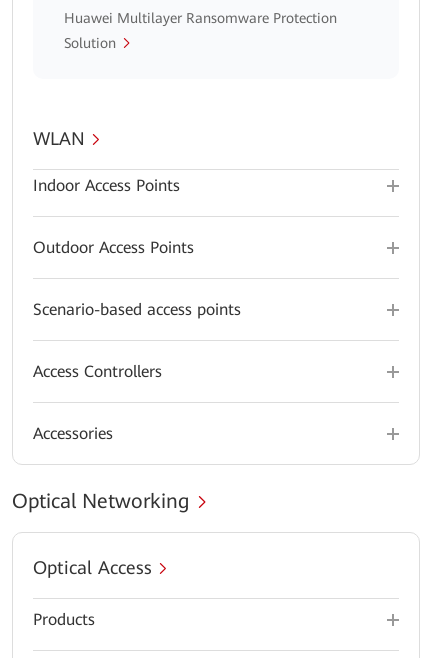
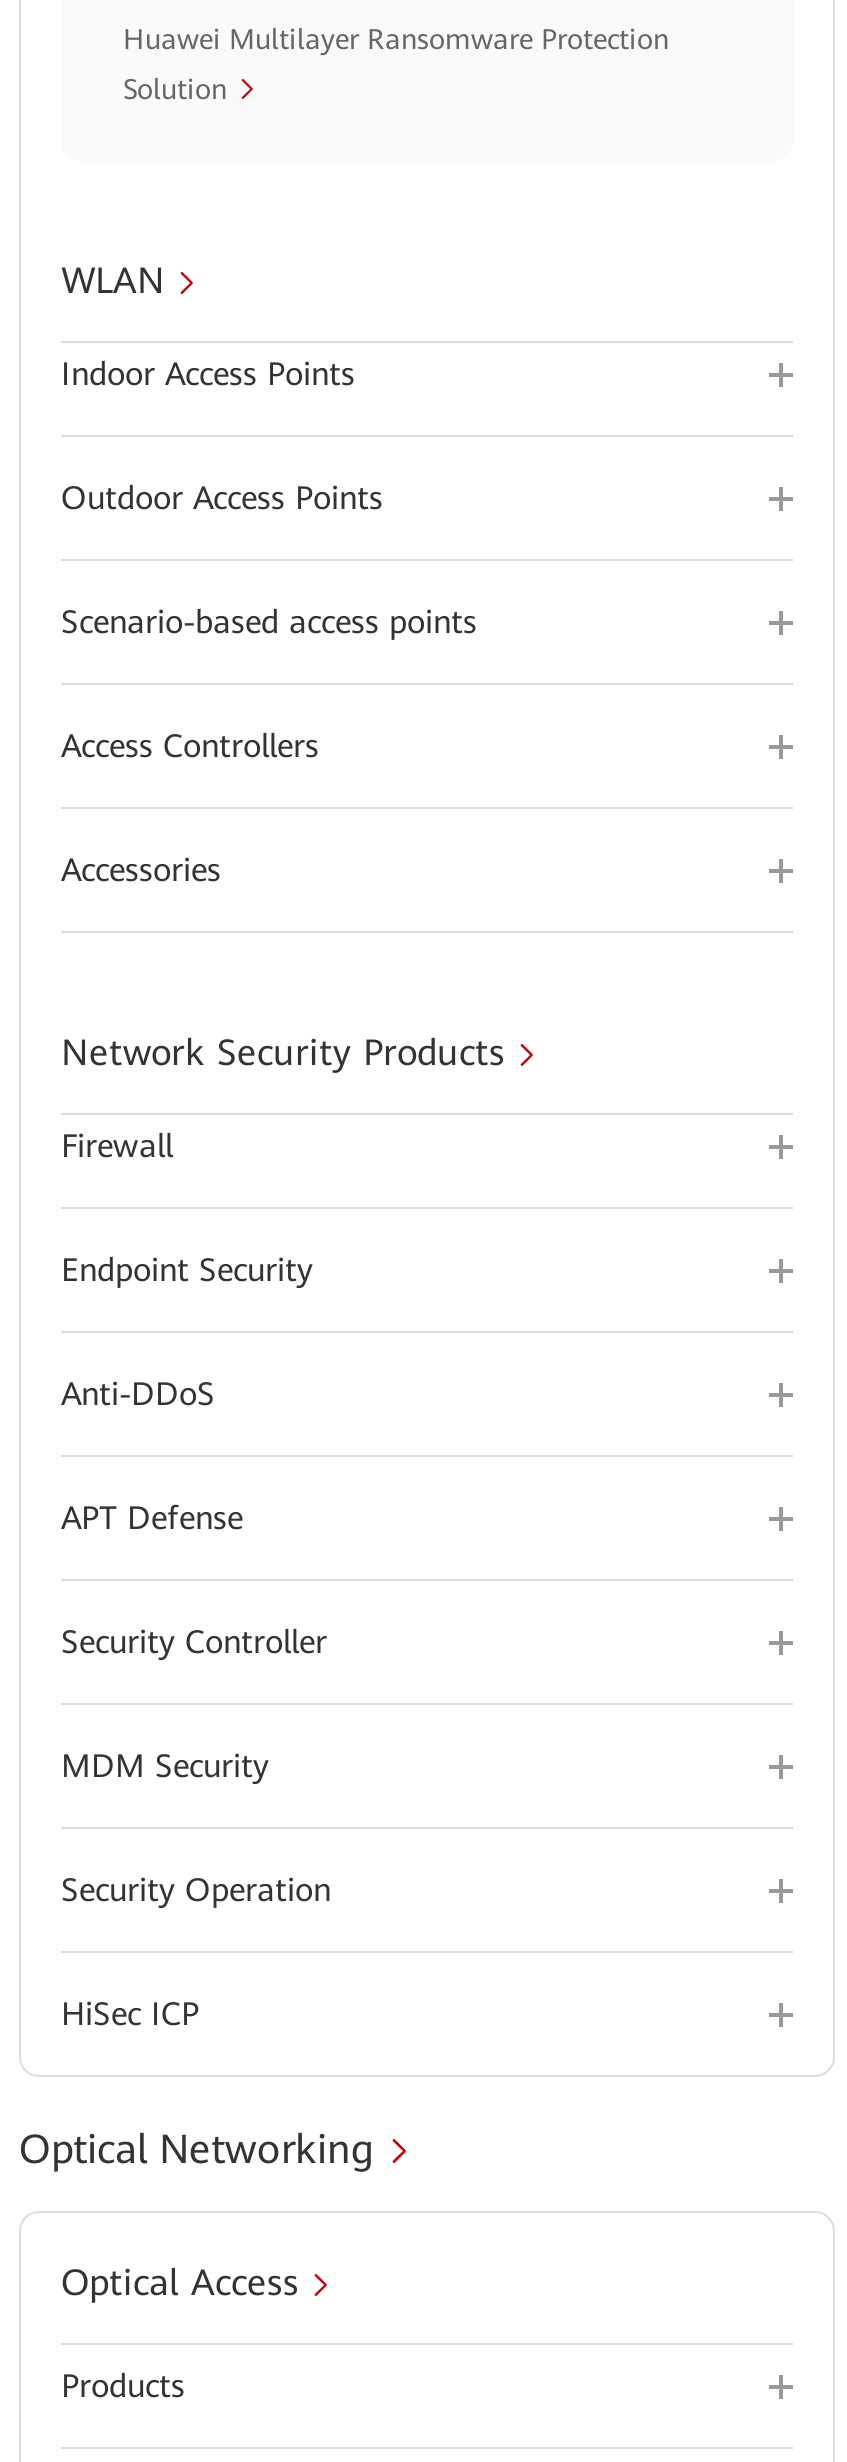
none -> [61,1031,505,2033] Network Security Products | Firewall | Endpoint Security | Anti-DDoS | APT Defense | Security Controller | MDM Security | Security Operation | HiSec ICP

